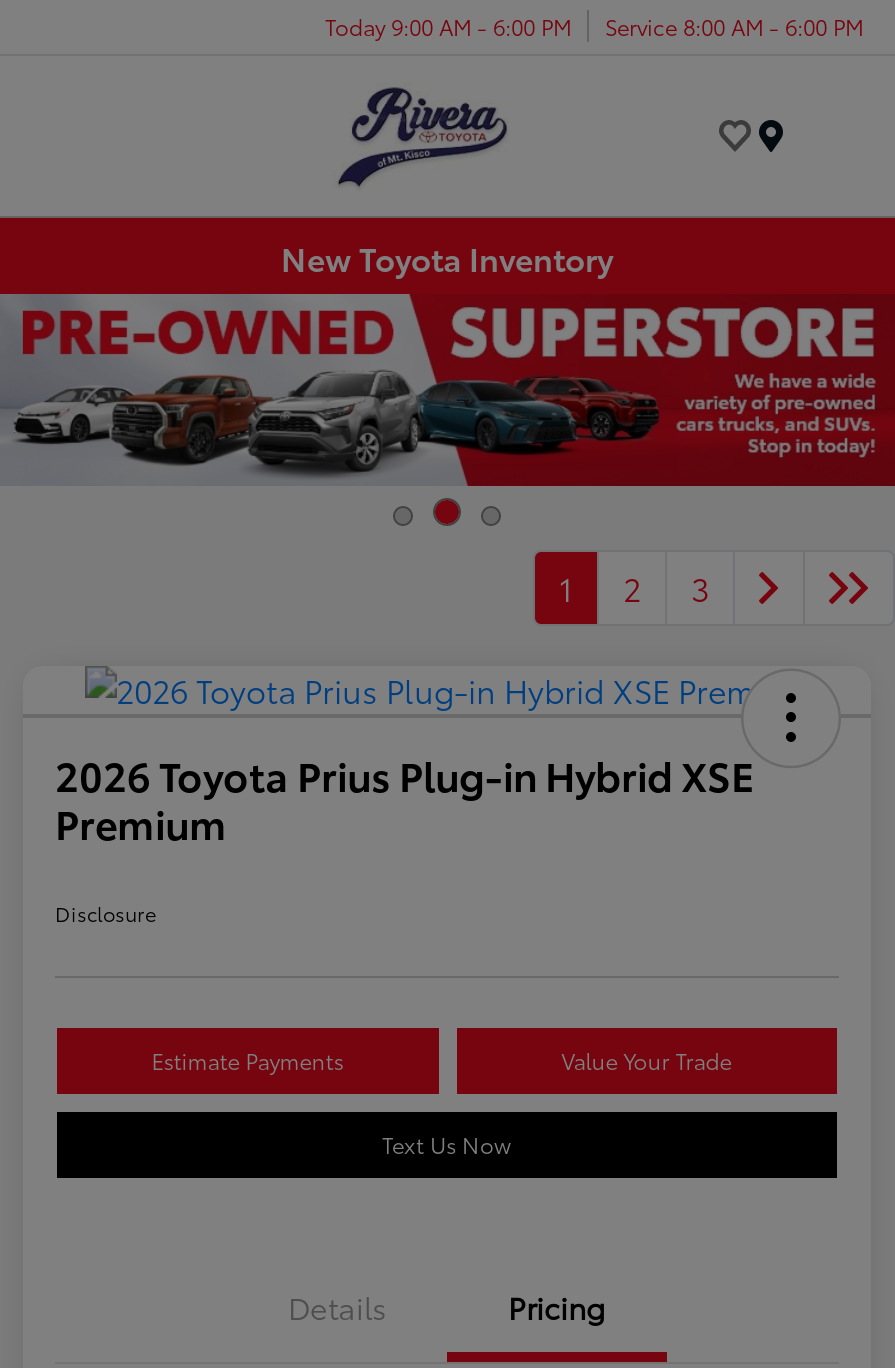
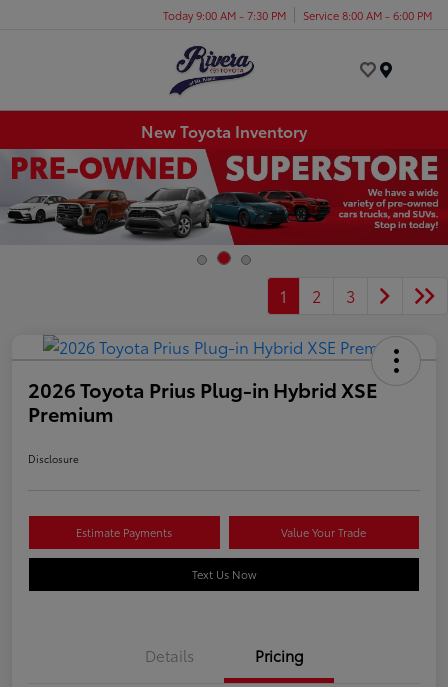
[325,9,863,41] Today 9:00 AM - 6:00 PM Service 8:00 AM - 6:00 PM -> [163,6,432,22] Today 9:00 AM - 7:30 PM Service 8:00 AM - 6:00 PM

